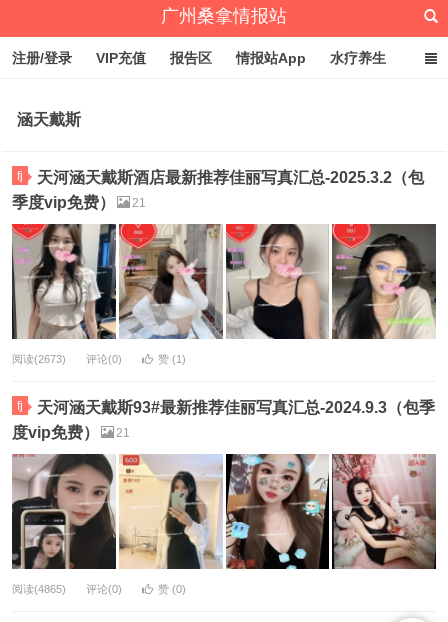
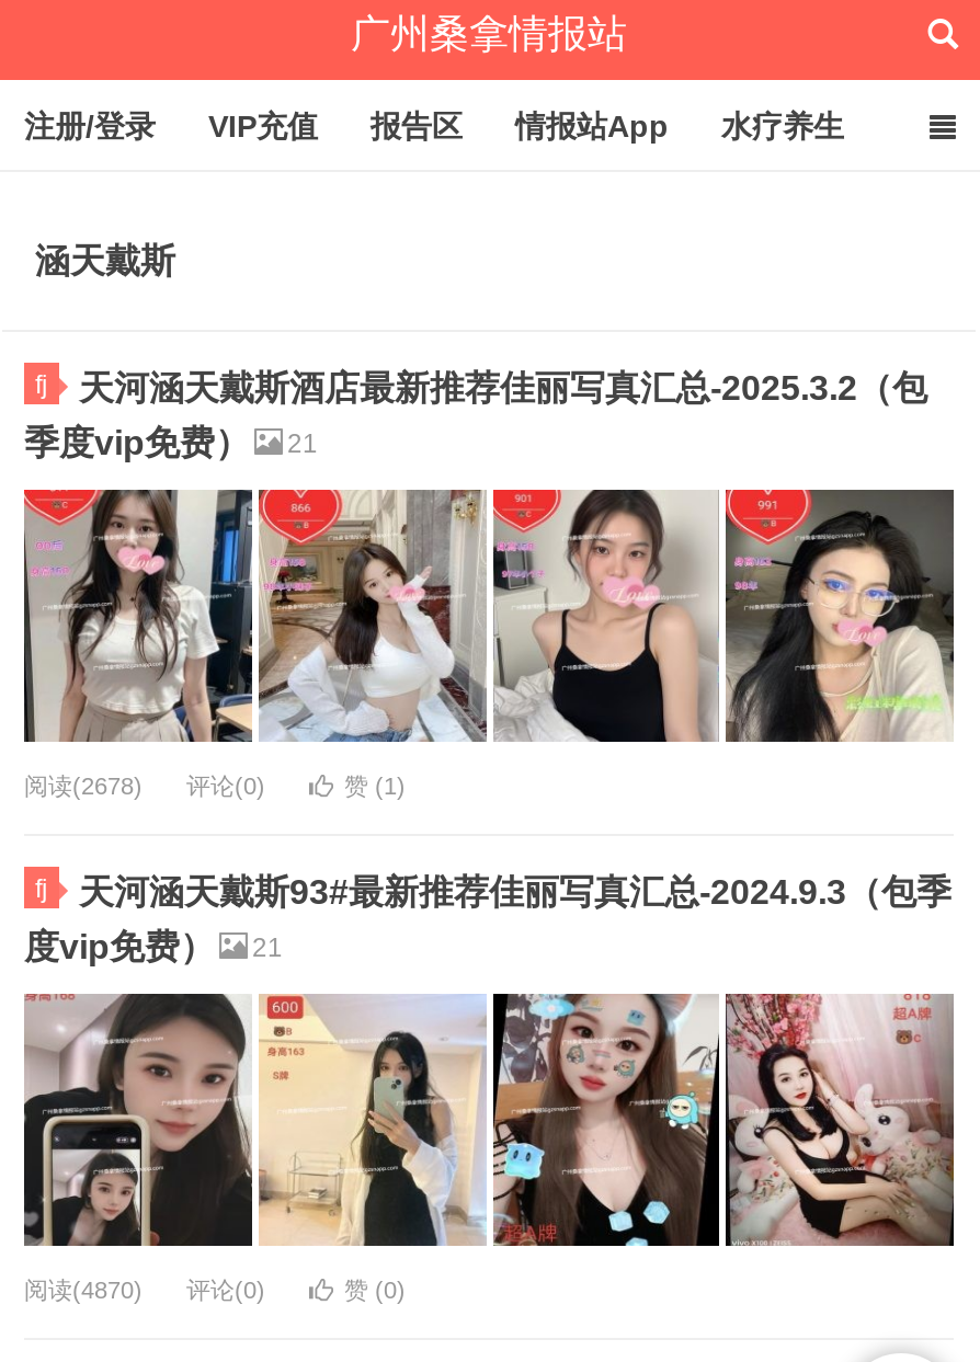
[12,353,122,365] 阅读(2673) 评论(0) -> [24,772,265,799] 阅读(2678) 评论(0)
[12,583,122,595] 阅读(4865) 评论(0) -> [24,1277,265,1303] 阅读(4870) 评论(0)

